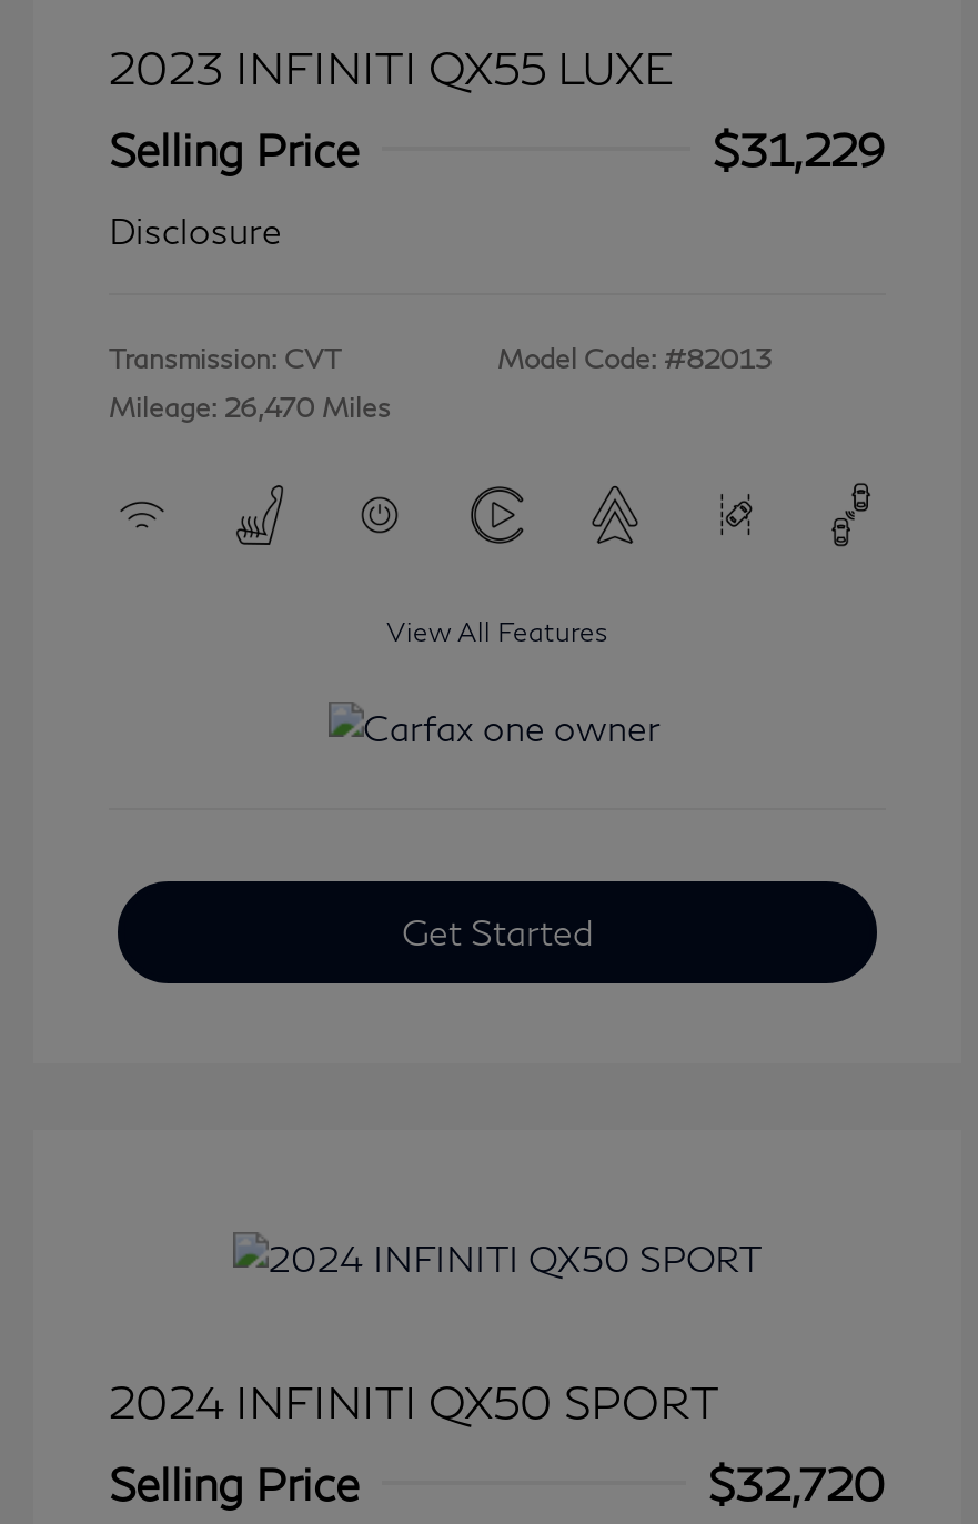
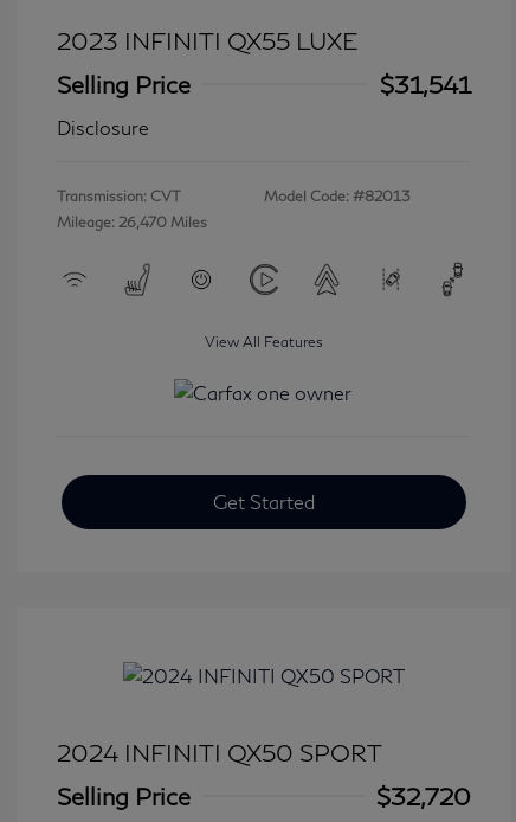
[713,122,886,176] $31,229 -> [380,69,471,98] $31,541

